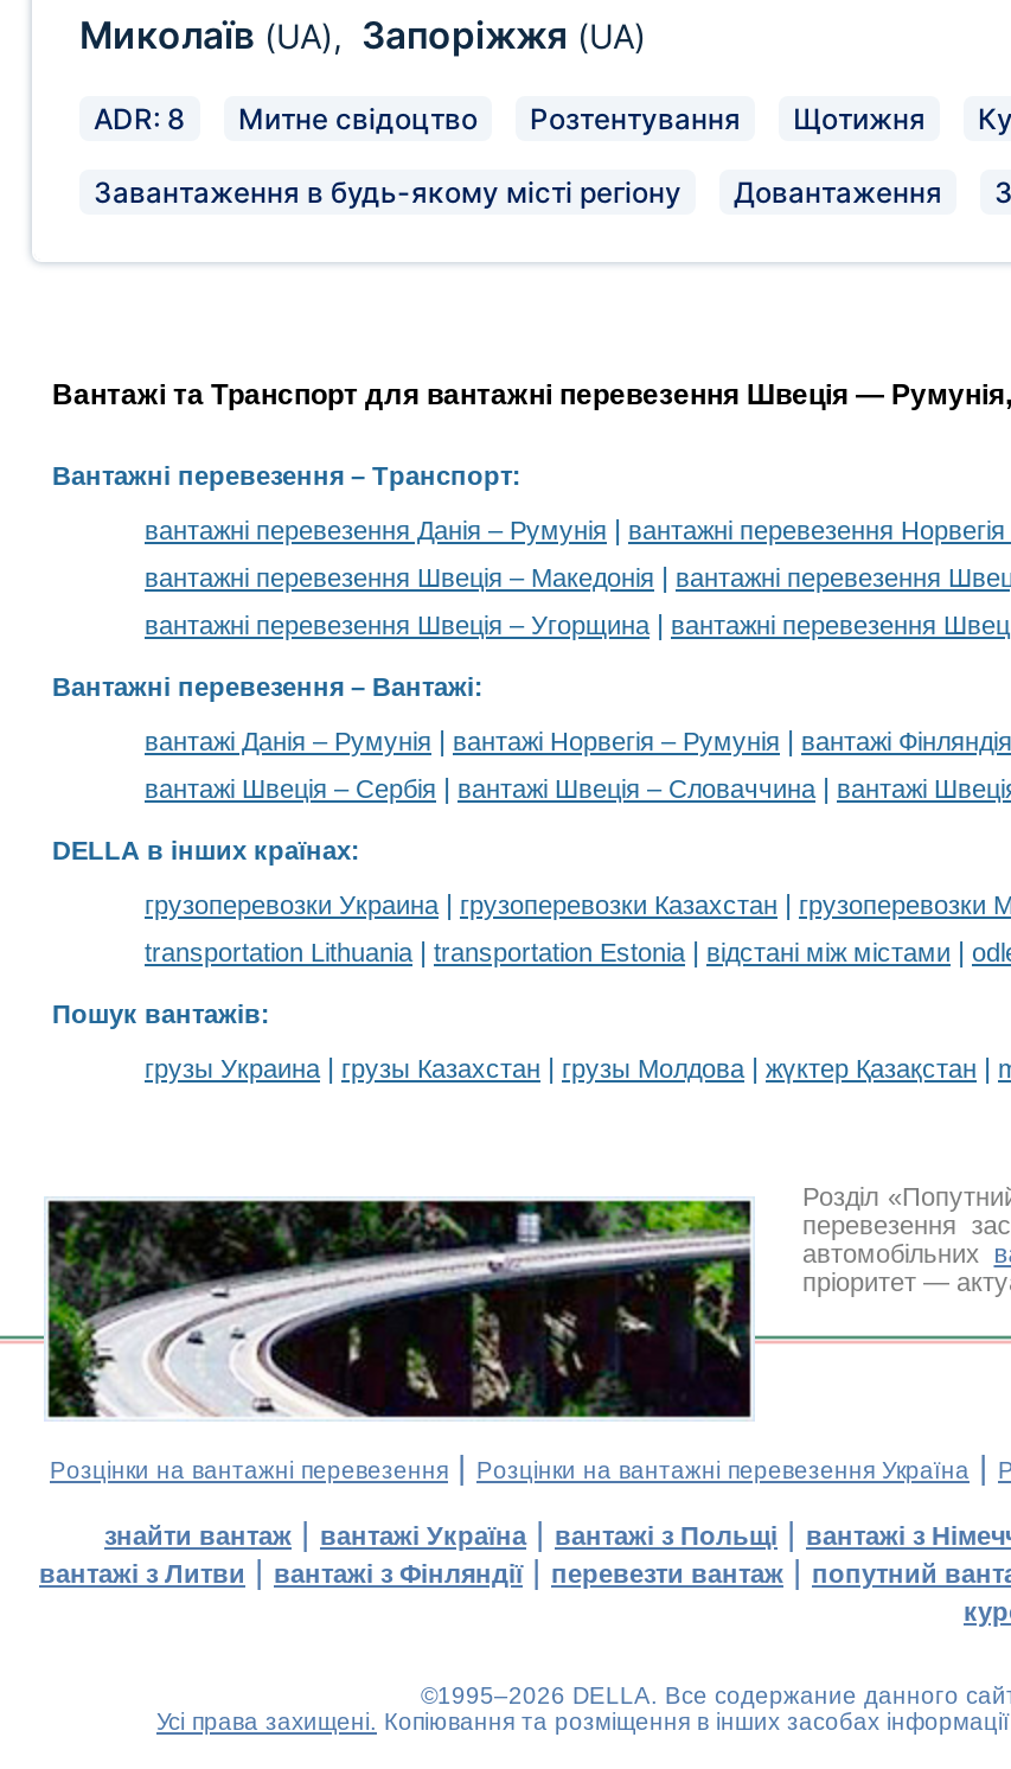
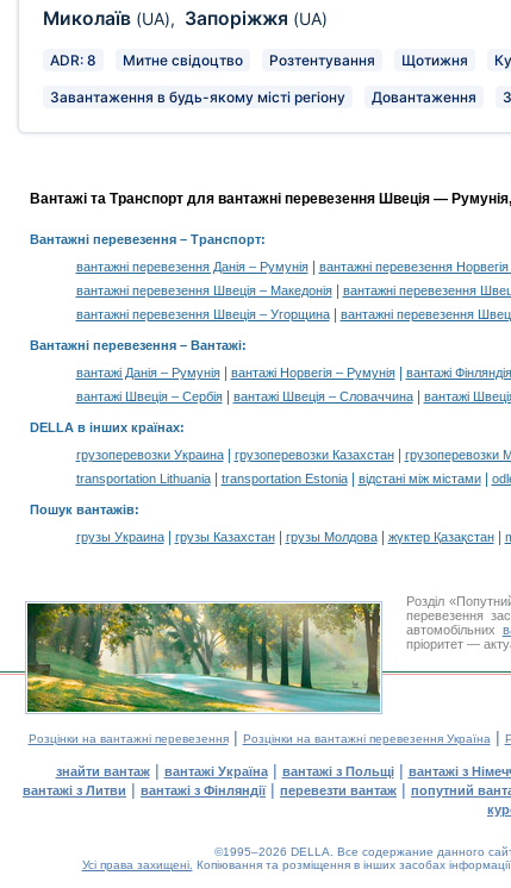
[46,1199,753,1419] [image] -> [26,602,381,714] [image]

